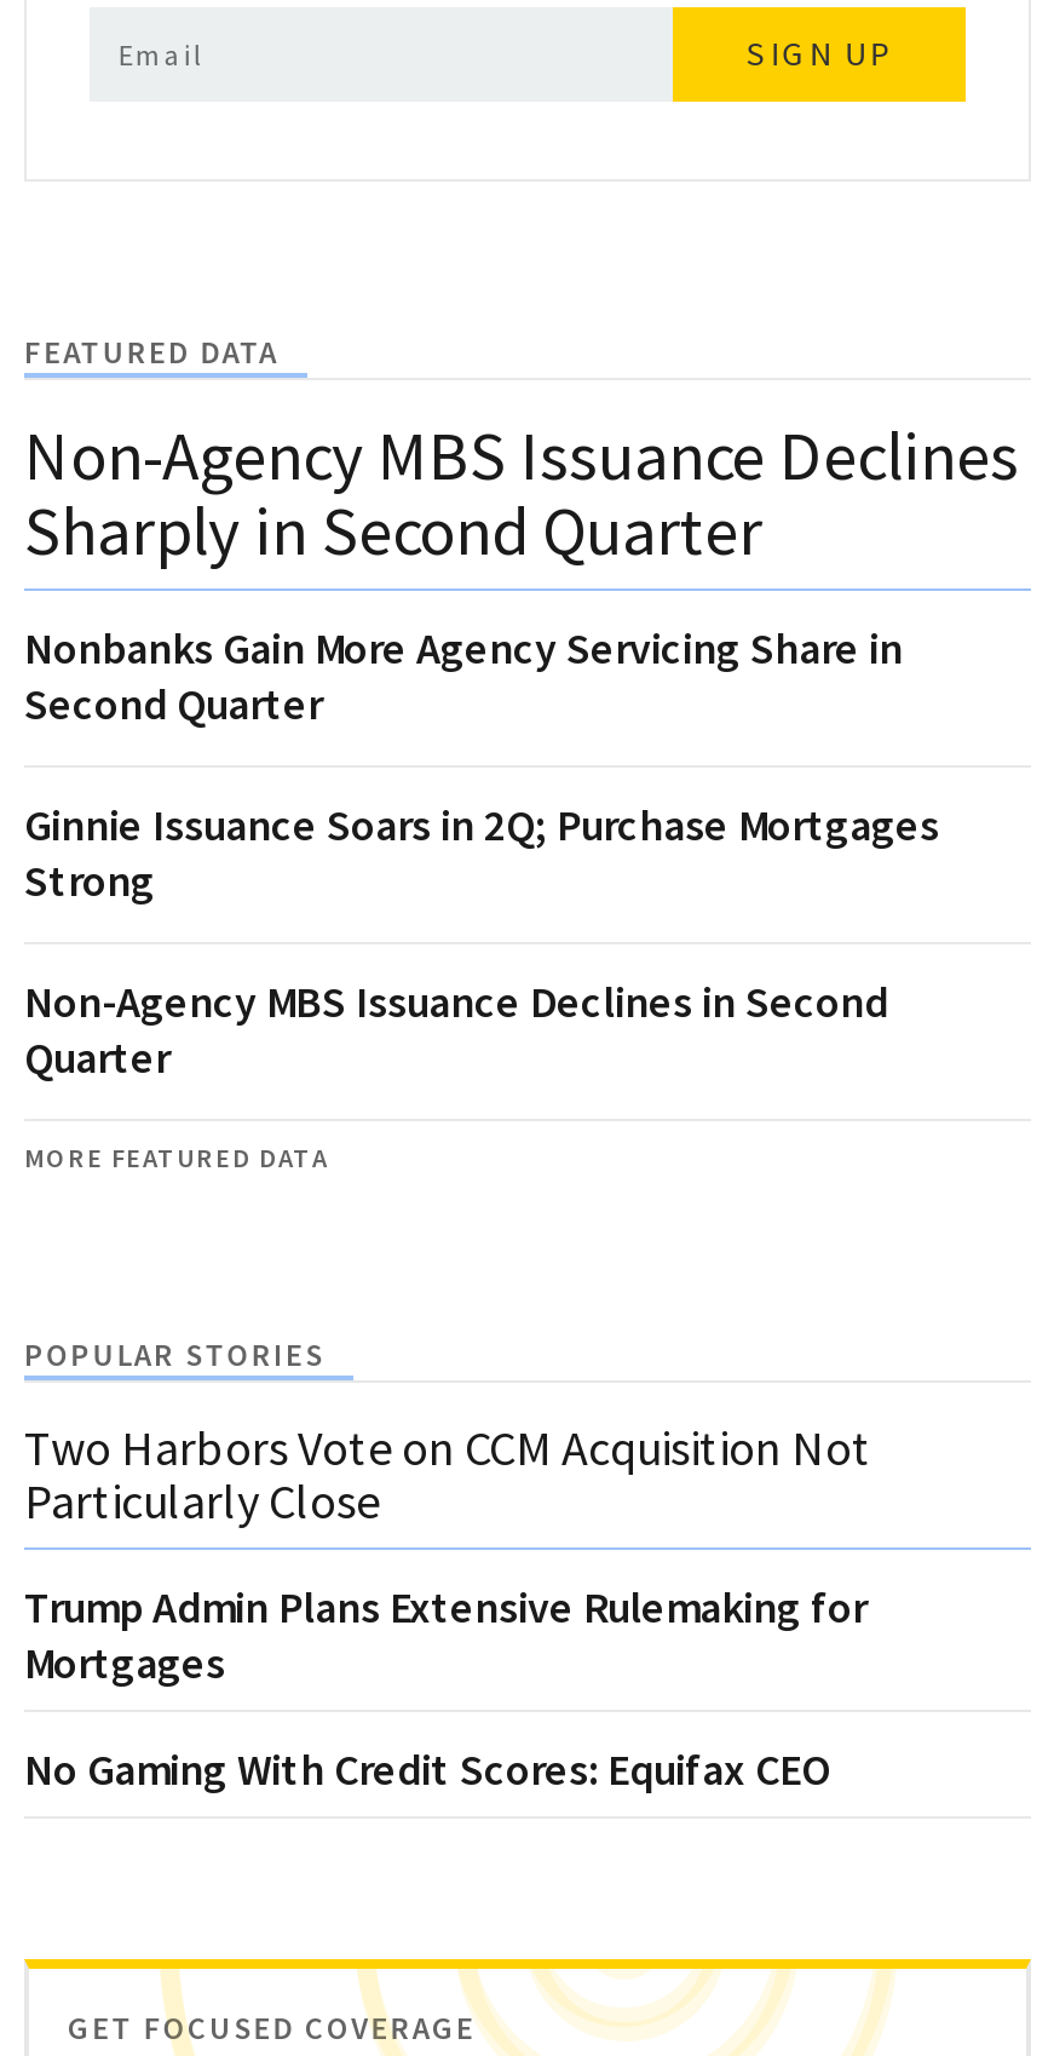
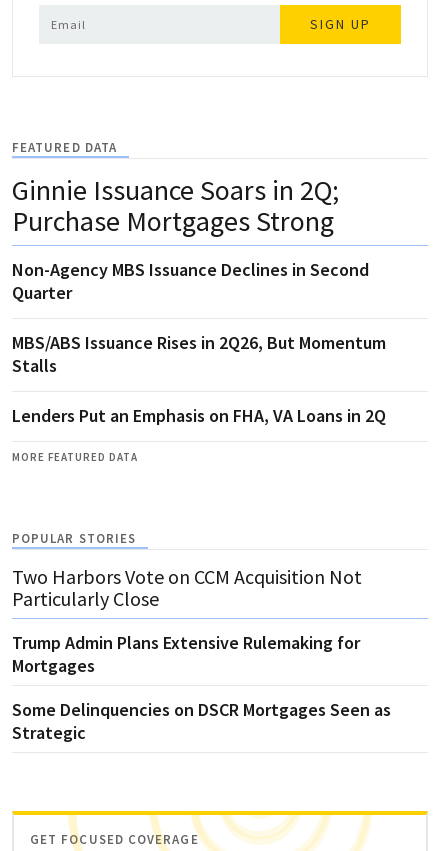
[24,411,1019,907] Non-Agency MBS Issuance Declines | Sharply in Second Quarter | Nonbanks Gain More Agency Servicing Share in | Second Quarter | Ginnie Issuance Soars in 2Q; Purchase Mortgages | Strong -> [12,172,339,239] Ginnie Issuance Soars in 2Q; | Purchase Mortgages Strong
moved [24,973,888,1084] -> [12,258,369,304]: Non-Agency MBS Issuance Declines in Second | Quarter
none -> [12,331,386,427] MBS/ABS Issuance Rises in 2Q26, But Momentum | Stalls | Lenders Put an Emphasis on FHA, VA Loans in 2Q
moved [24,1140,871,1689] -> [12,450,362,677]: MORE FEATURED DATA | POPULAR STORIES | Two Harbors Vote on CCM Acquisition Not | Particularly Close | Trump Admin Plans Extensive Rulemaking for | Mortgages
[24,1740,830,1796] No Gaming With Credit Scores: Equifax CEO -> [12,698,391,744] Some Delinquencies on DSCR Mortgages Seen as | Strategic

